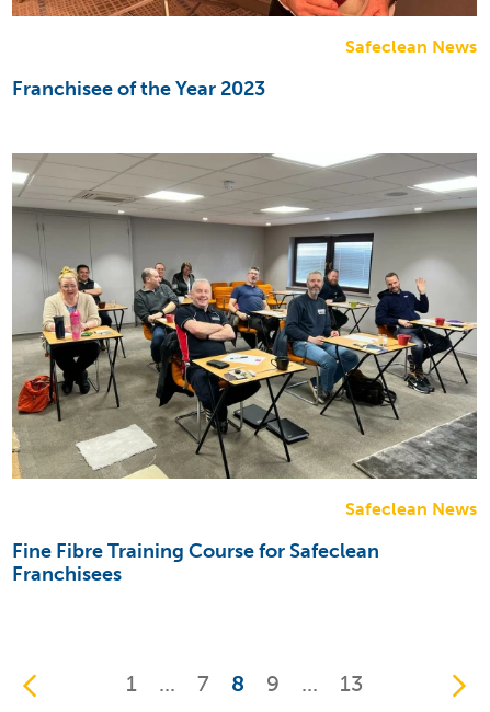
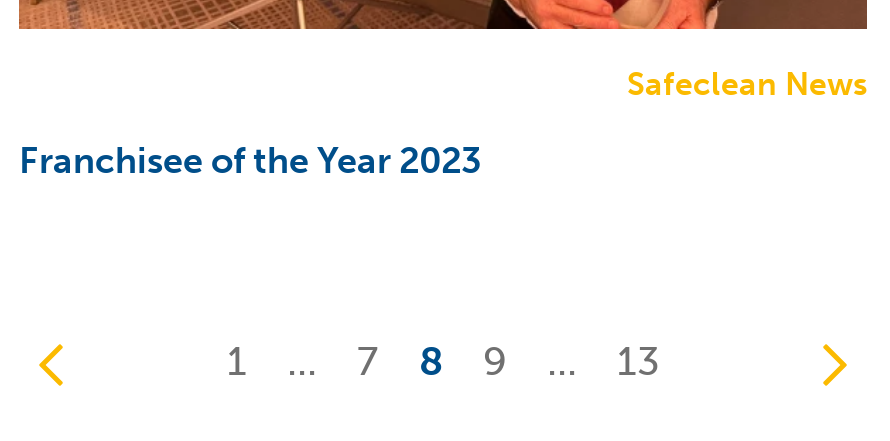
[12,152,477,586] [image] | Safeclean News | Fine Fibre Training Course for Safeclean | Franchisees -> none

